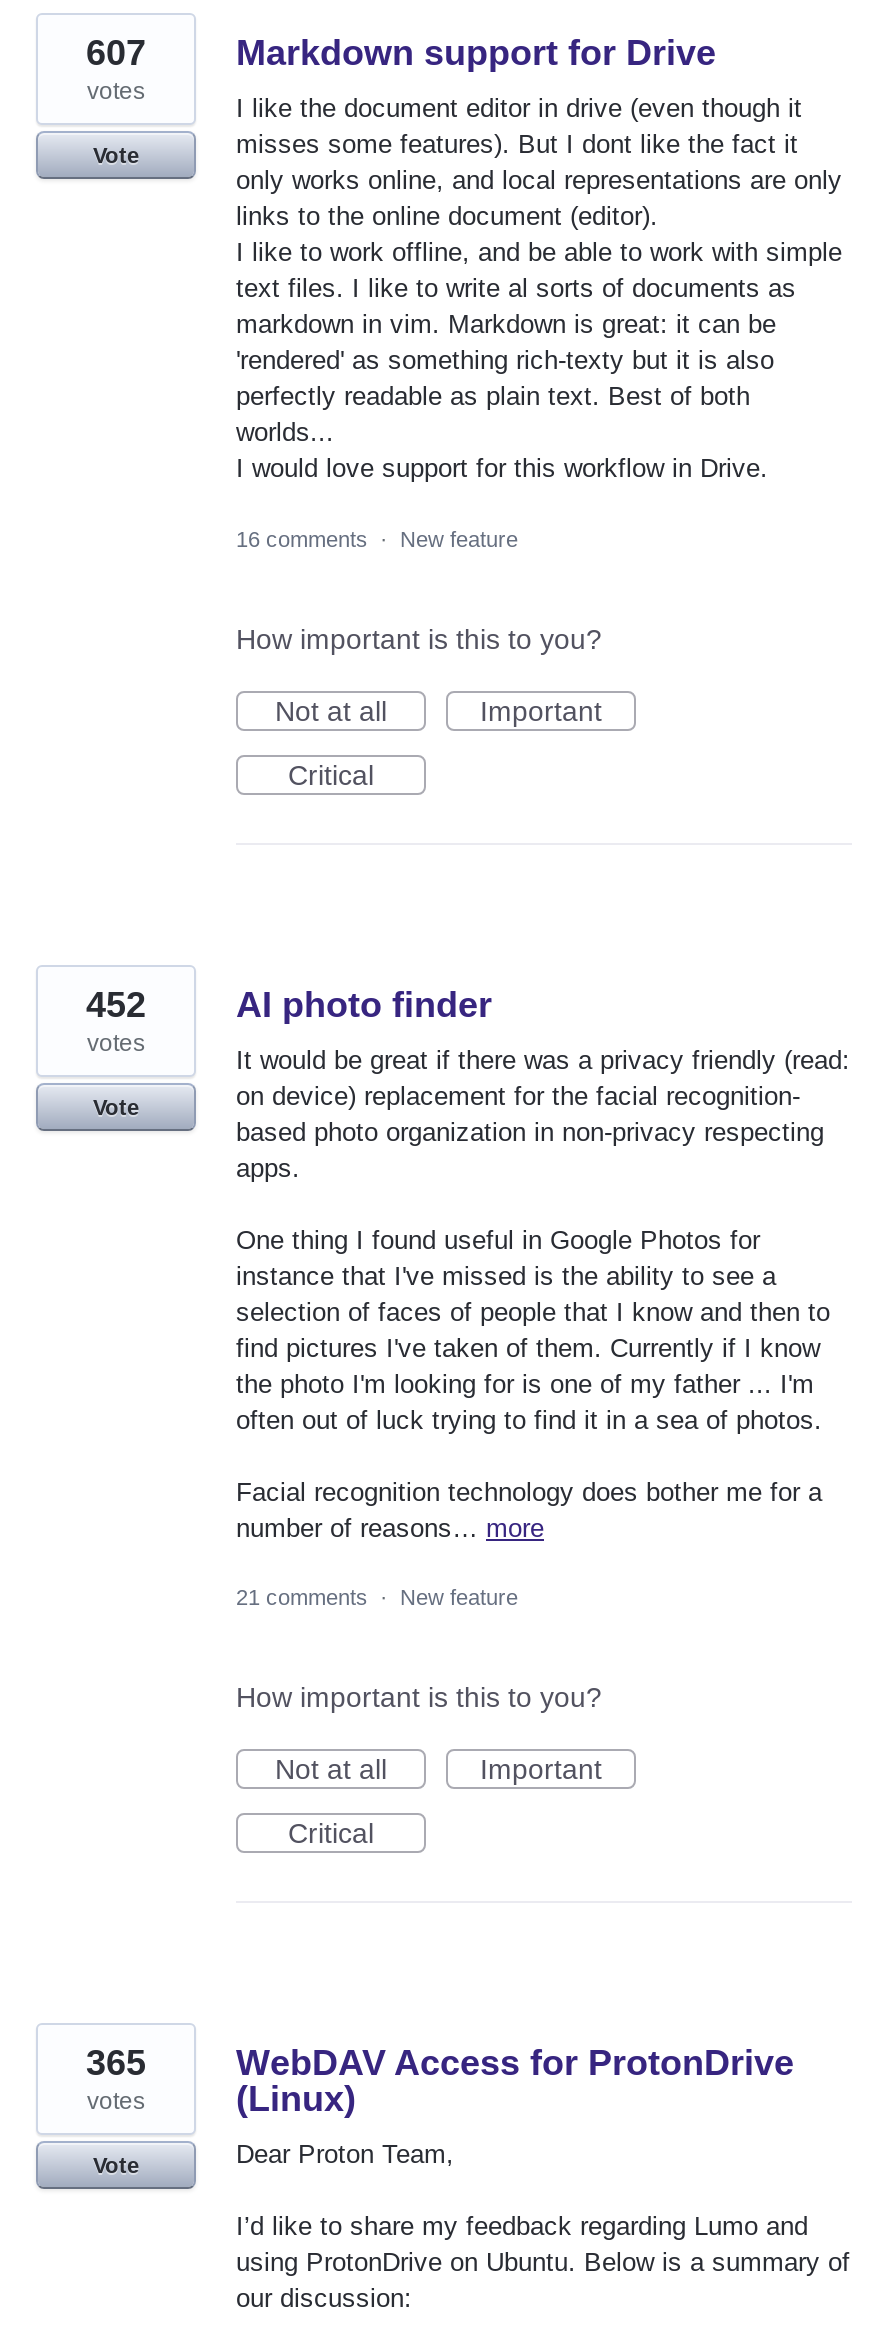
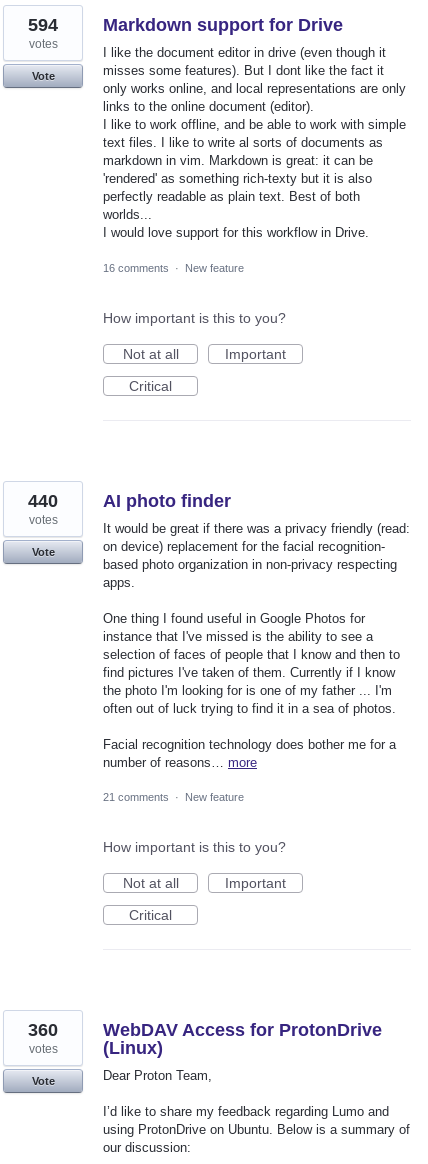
[86,34,146,74] 607 -> [28,15,58,35] 594
[86,984,146,1024] 452 -> [28,491,58,511] 440
[86,2043,146,2083] 365 -> [28,1020,58,1040] 360

